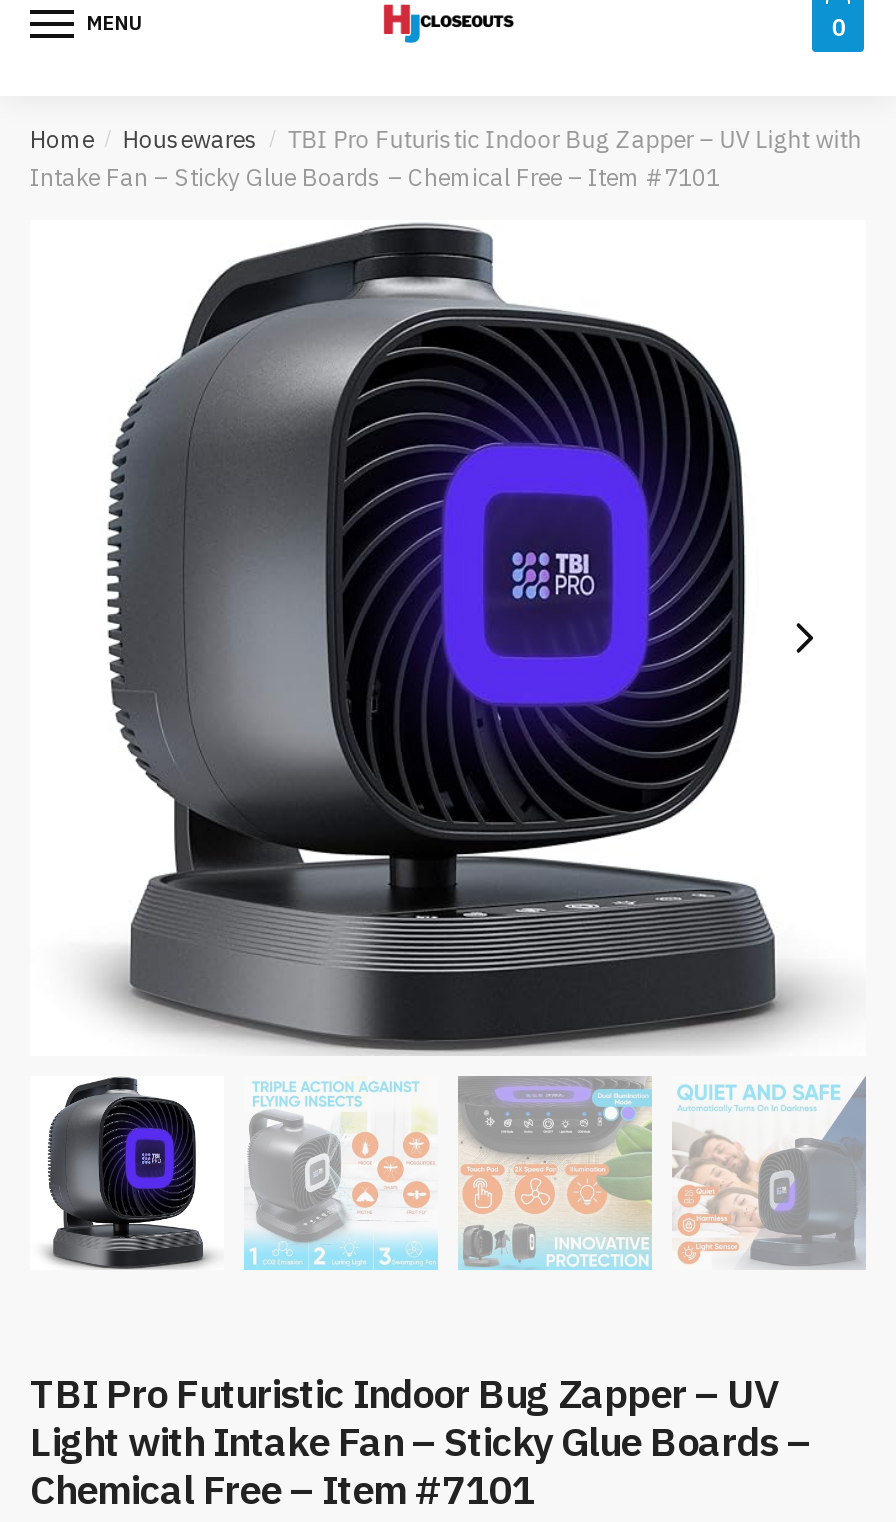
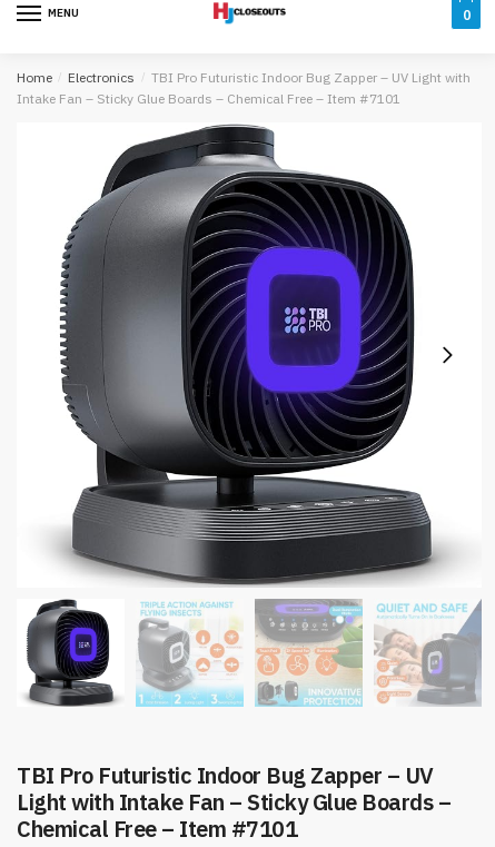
[30,124,862,154] Home / Housewares / TBI Pro Futuristic Indoor Bug Zapper – UV Light with -> [17,69,470,86] Home / Electronics / TBI Pro Futuristic Indoor Bug Zapper – UV Light with

